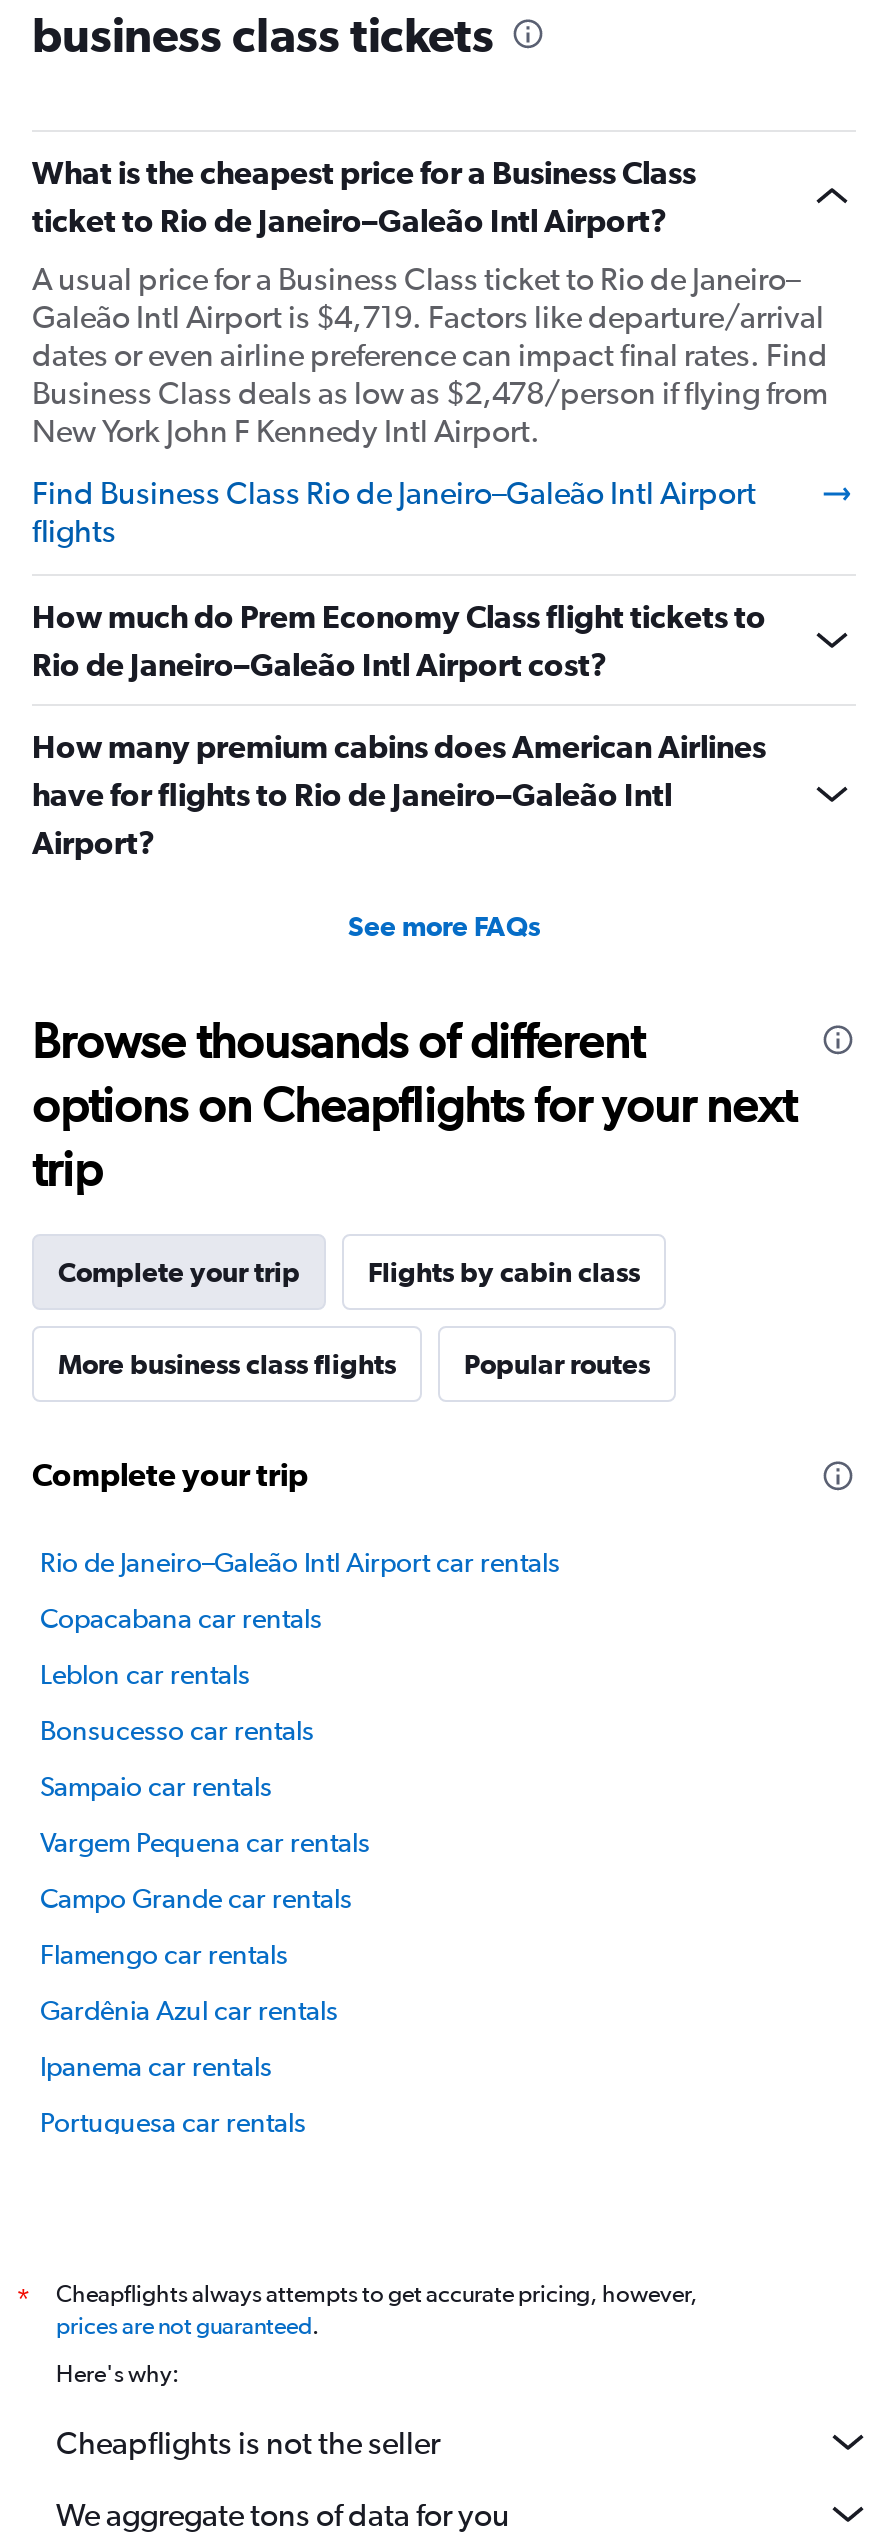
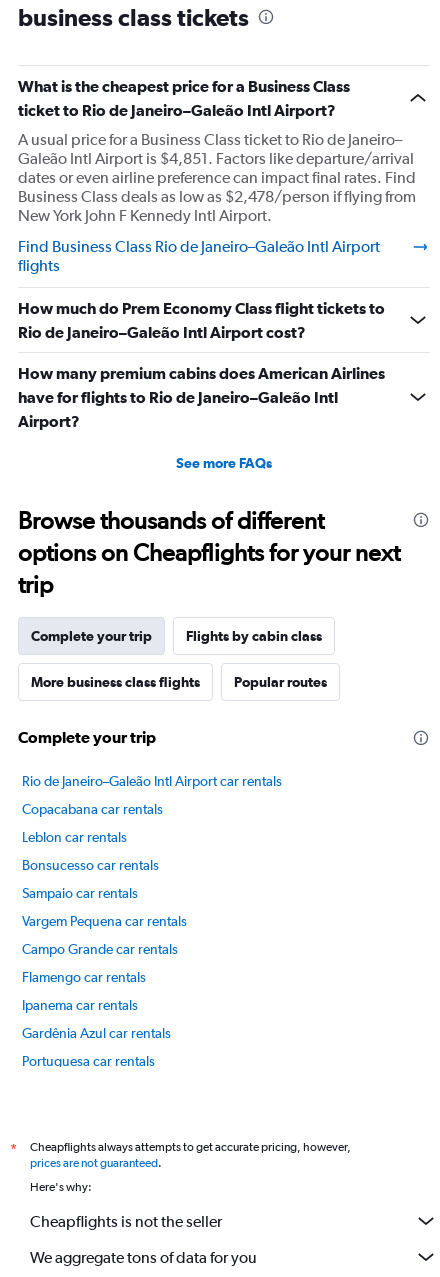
[32,299,824,337] Galeão Intl Airport is $4,719. Factors like departure/arrival -> [18,149,414,168] Galeão Intl Airport is $4,851. Factors like departure/arrival
moved [40,1995,338,2027] -> [22,1025,171,1041]: Gardênia Azul car rentals
moved [40,2051,272,2083] -> [22,997,138,1013]: Ipanema car rentals

